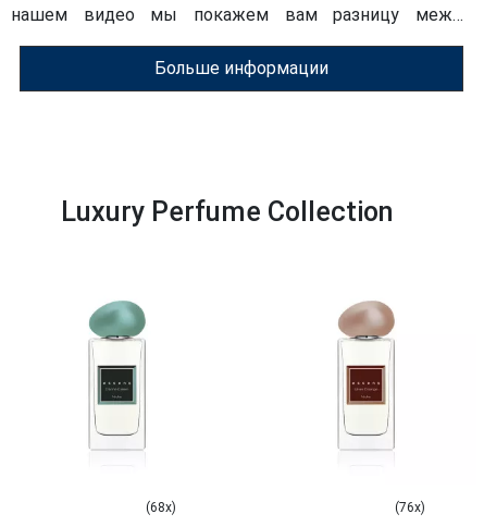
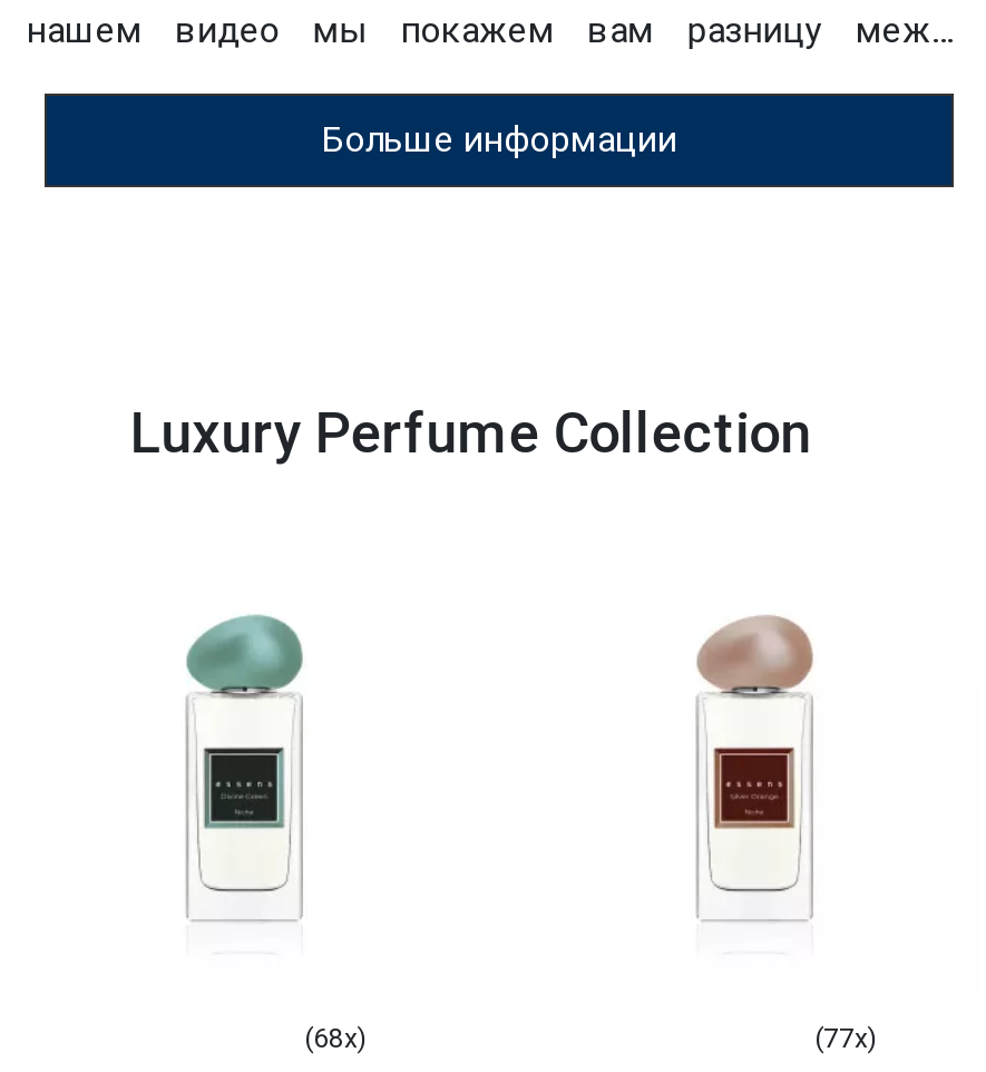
[395,500,426,516] (76x) -> [814,1024,877,1055] (77x)

